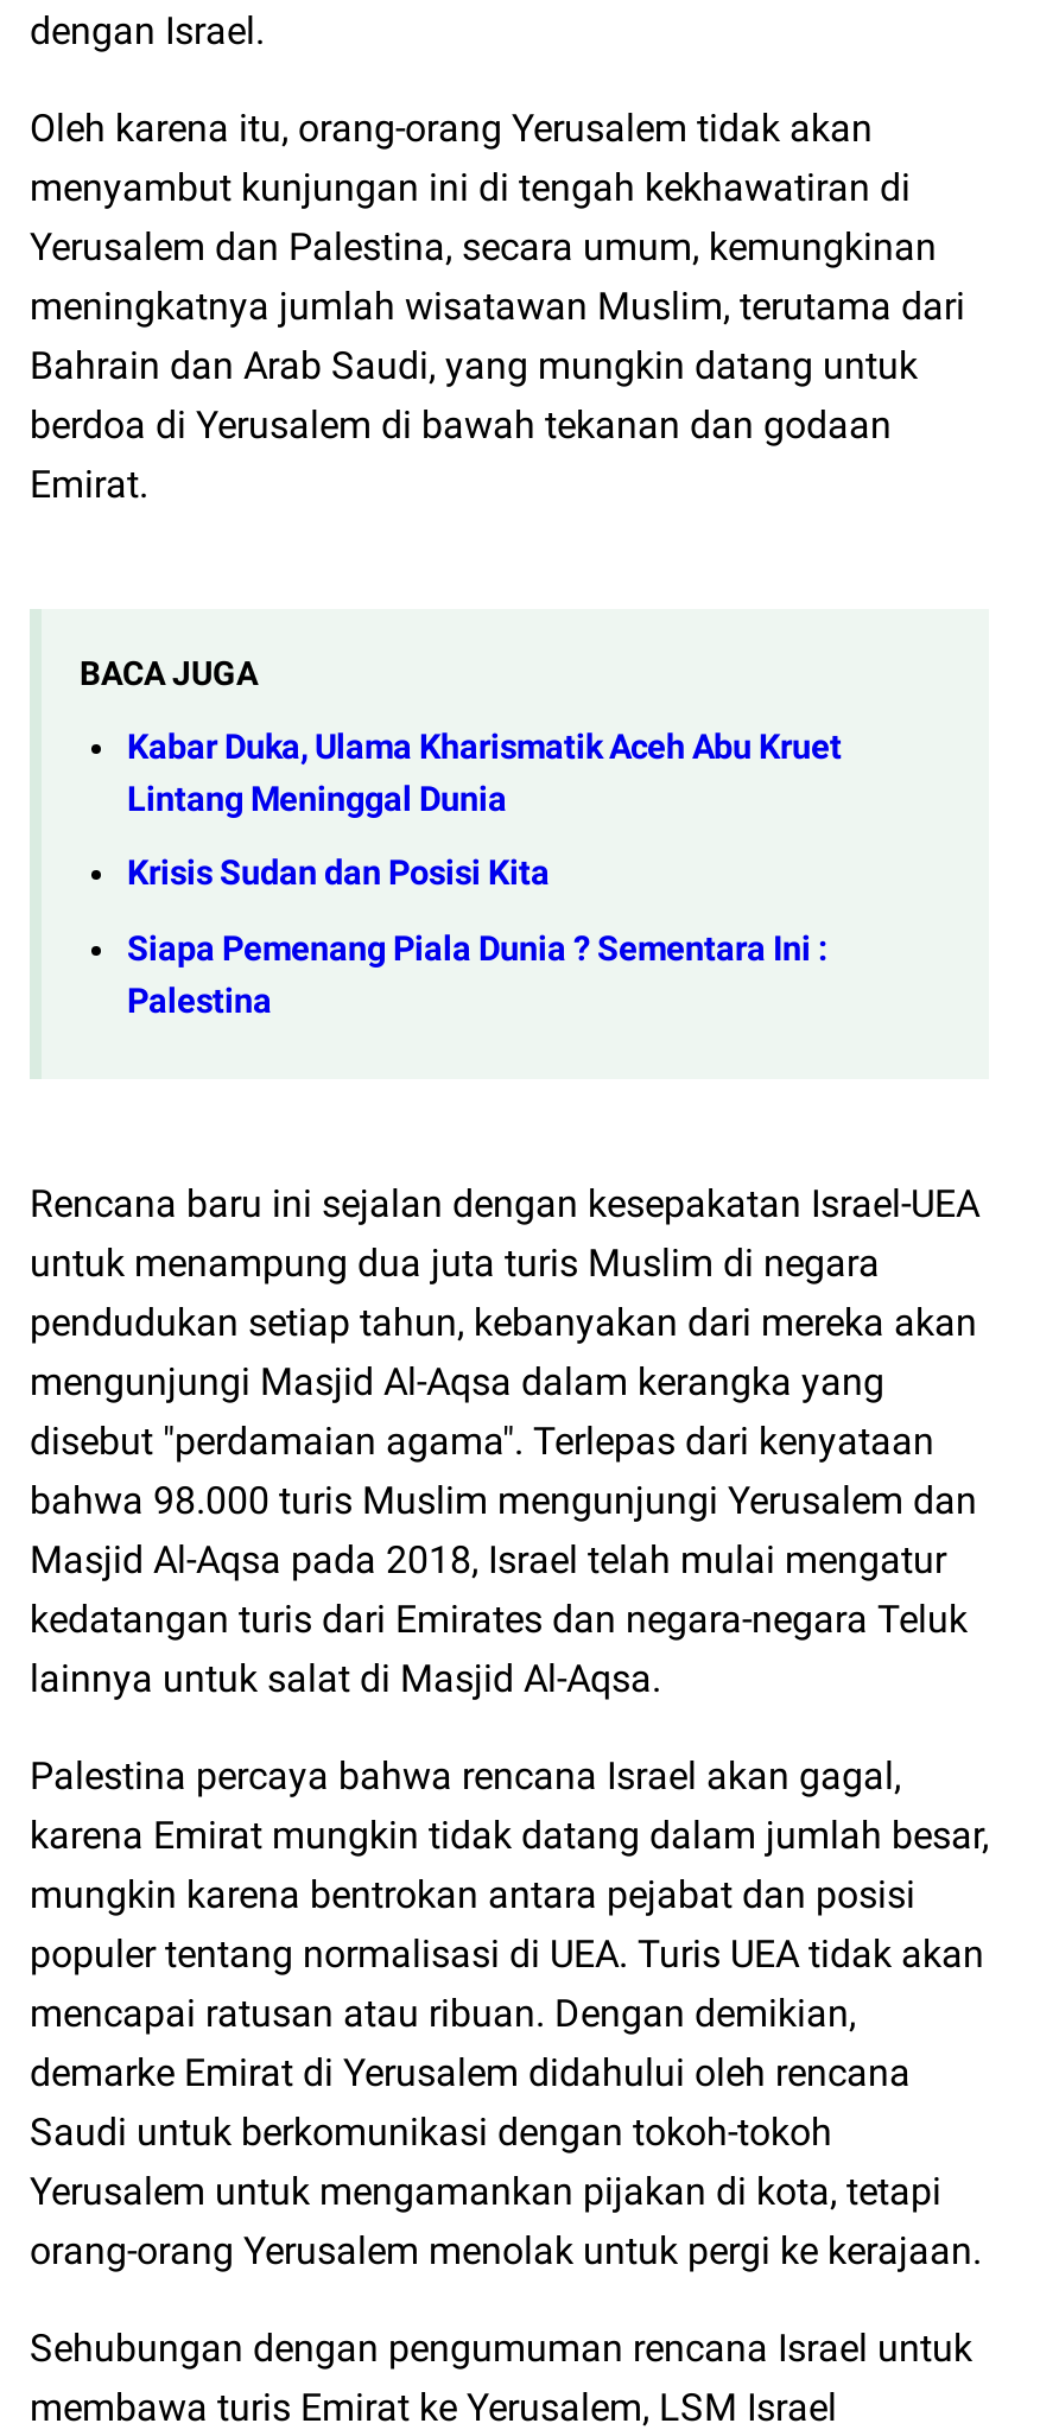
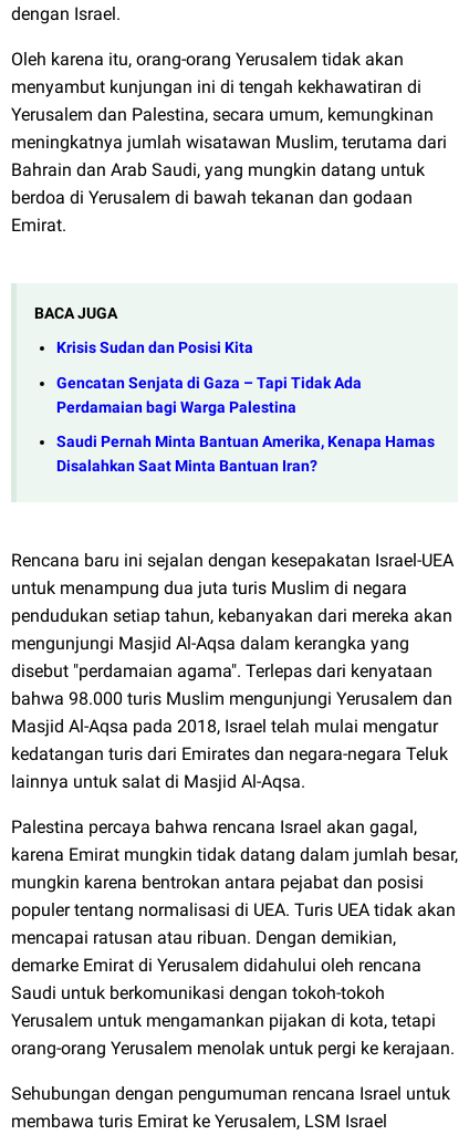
[127,727,842,819] Kabar Duka, Ulama Kharismatik Aceh Abu Kruet | Lintang Meninggal Dunia -> none
moved [127,854,550,894] -> [56,339,253,357]: Krisis Sudan dan Posisi Kita
[127,929,827,1021] Siapa Pemenang Piala Dunia ? Sementara Ini : | Palestina -> [56,374,435,476] Gencatan Senjata di Gaza – Tapi Tidak Ada | Perdamaian bagi Warga Palestina | Saudi Pernah Minta Bantuan Amerika, Kenapa Hamas | Disalahkan Saat Minta Bantuan Iran?

